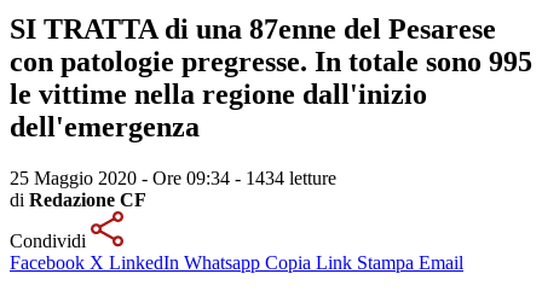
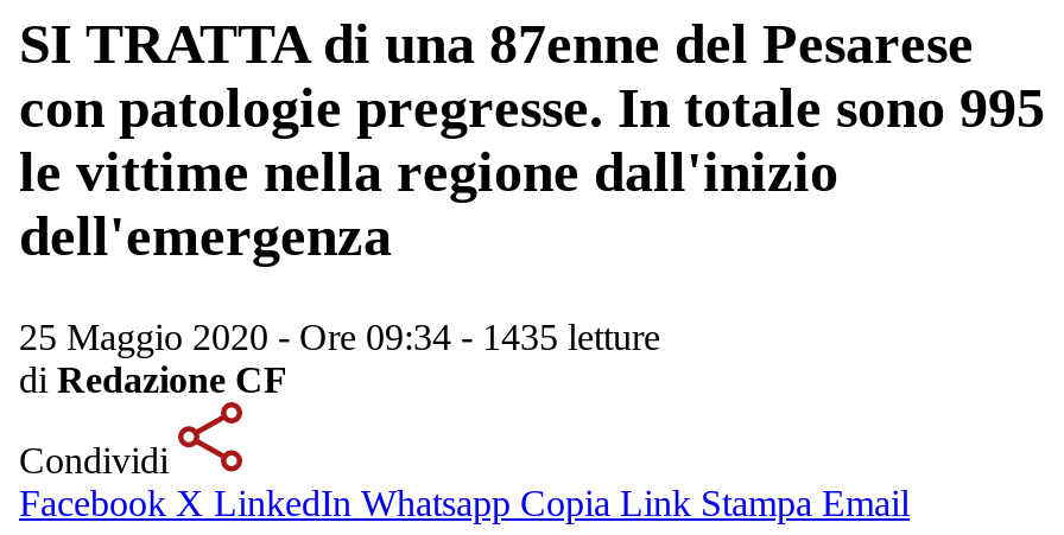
[10,168,336,188] 25 Maggio 2020 - Ore 09:34 - 1434 letture -> [19,316,660,357] 25 Maggio 2020 - Ore 09:34 - 1435 letture

